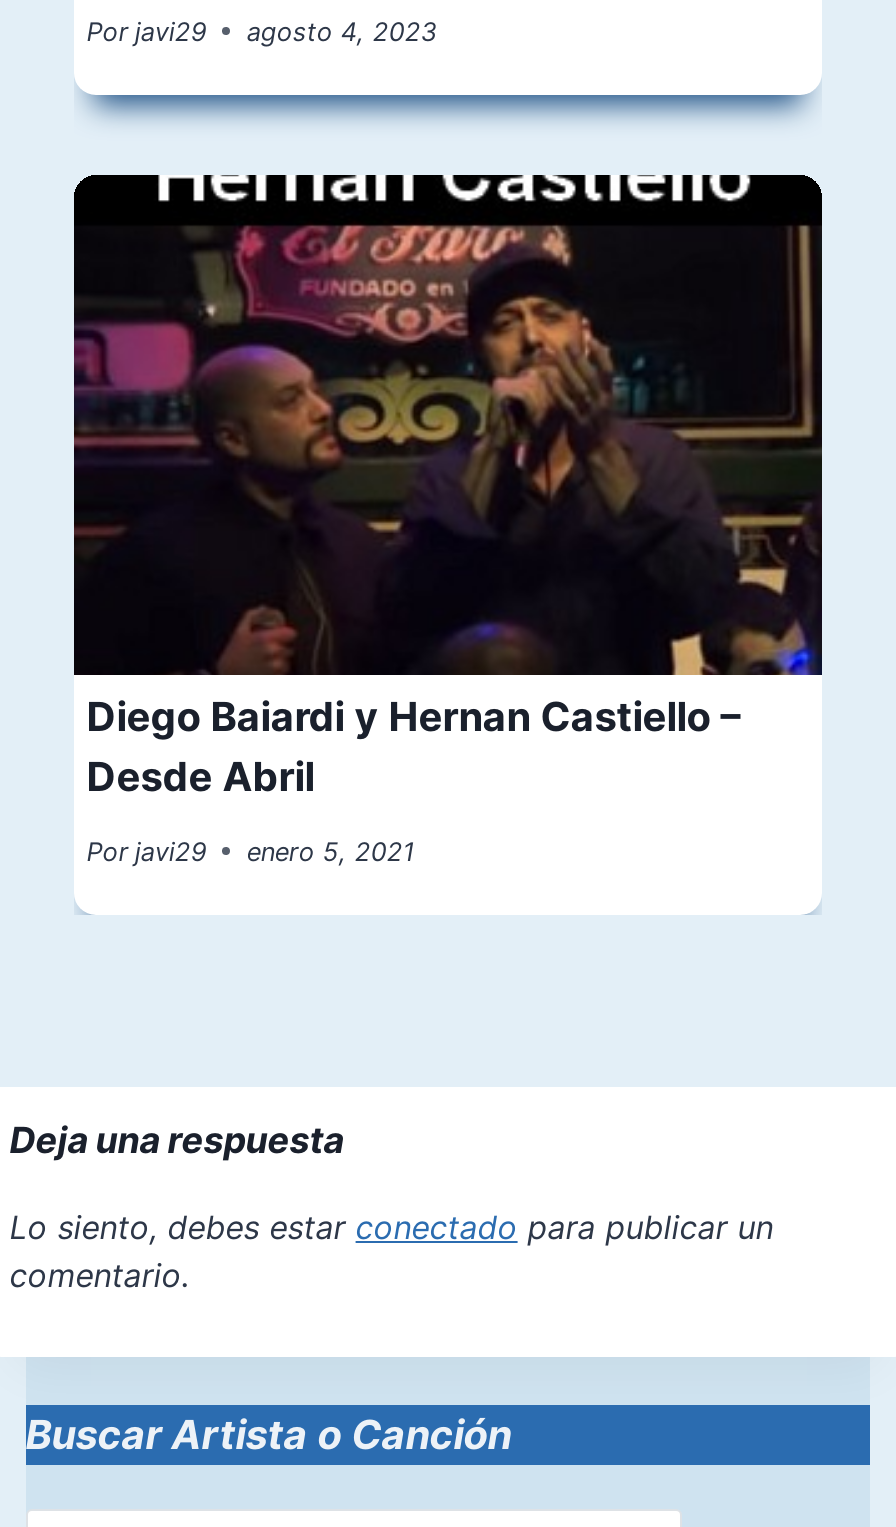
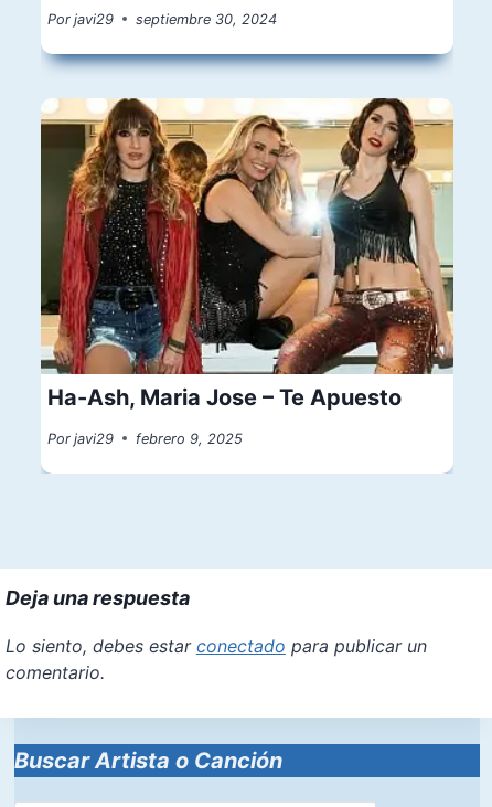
[86,16,437,46] Por javi29 agosto 4, 2023 -> [48,10,277,27] Por javi29 septiembre 30, 2024
[72,173,824,801] [image] | Diego Baiardi y Hernan Castiello – | Desde Abril -> [40,97,454,411] [image] | Ha-Ash, Maria Jose – Te Apuesto
[86,836,415,866] Por javi29 enero 5, 2021 -> [48,430,243,447] Por javi29 febrero 9, 2025

